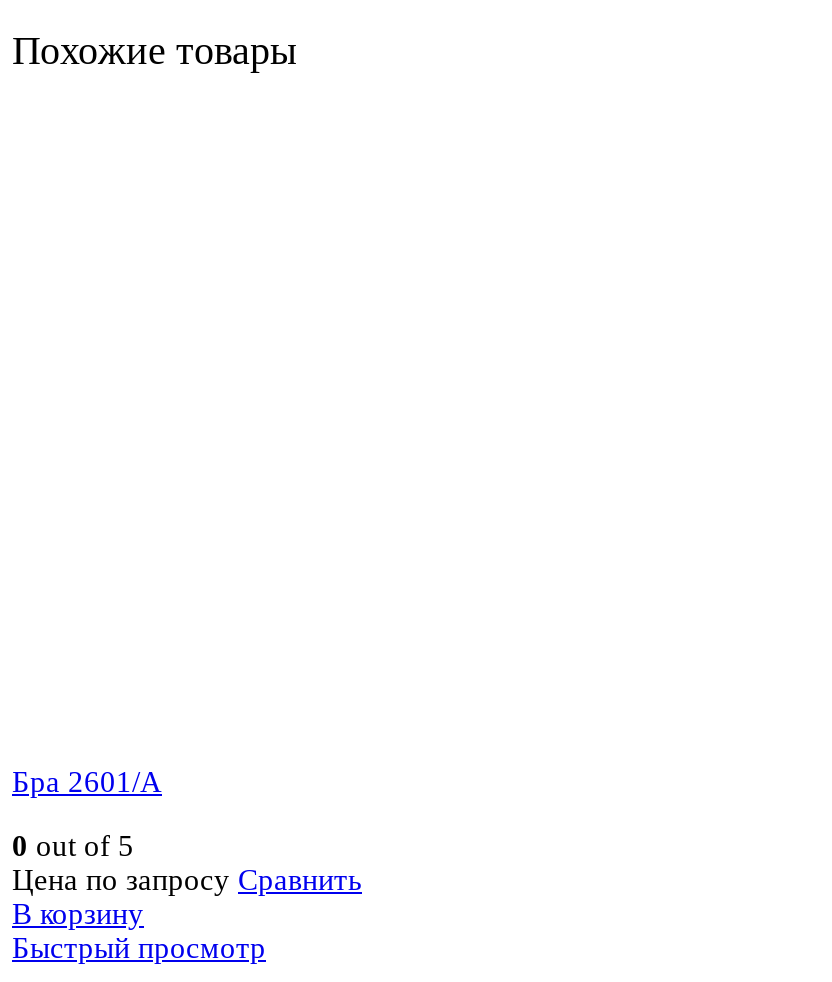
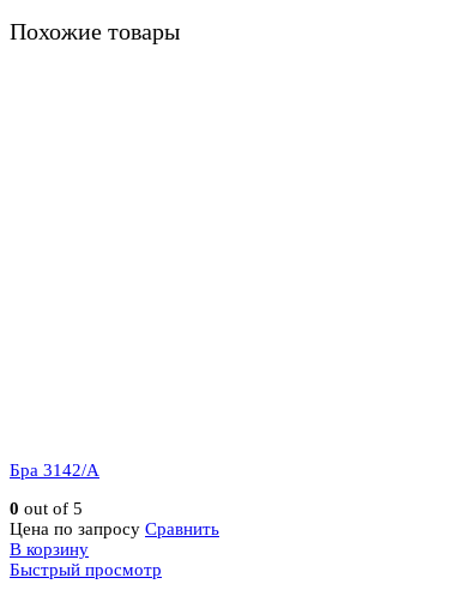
[12,766,162,798] Бра 2601/A -> [10,461,99,480] Бра 3142/A

